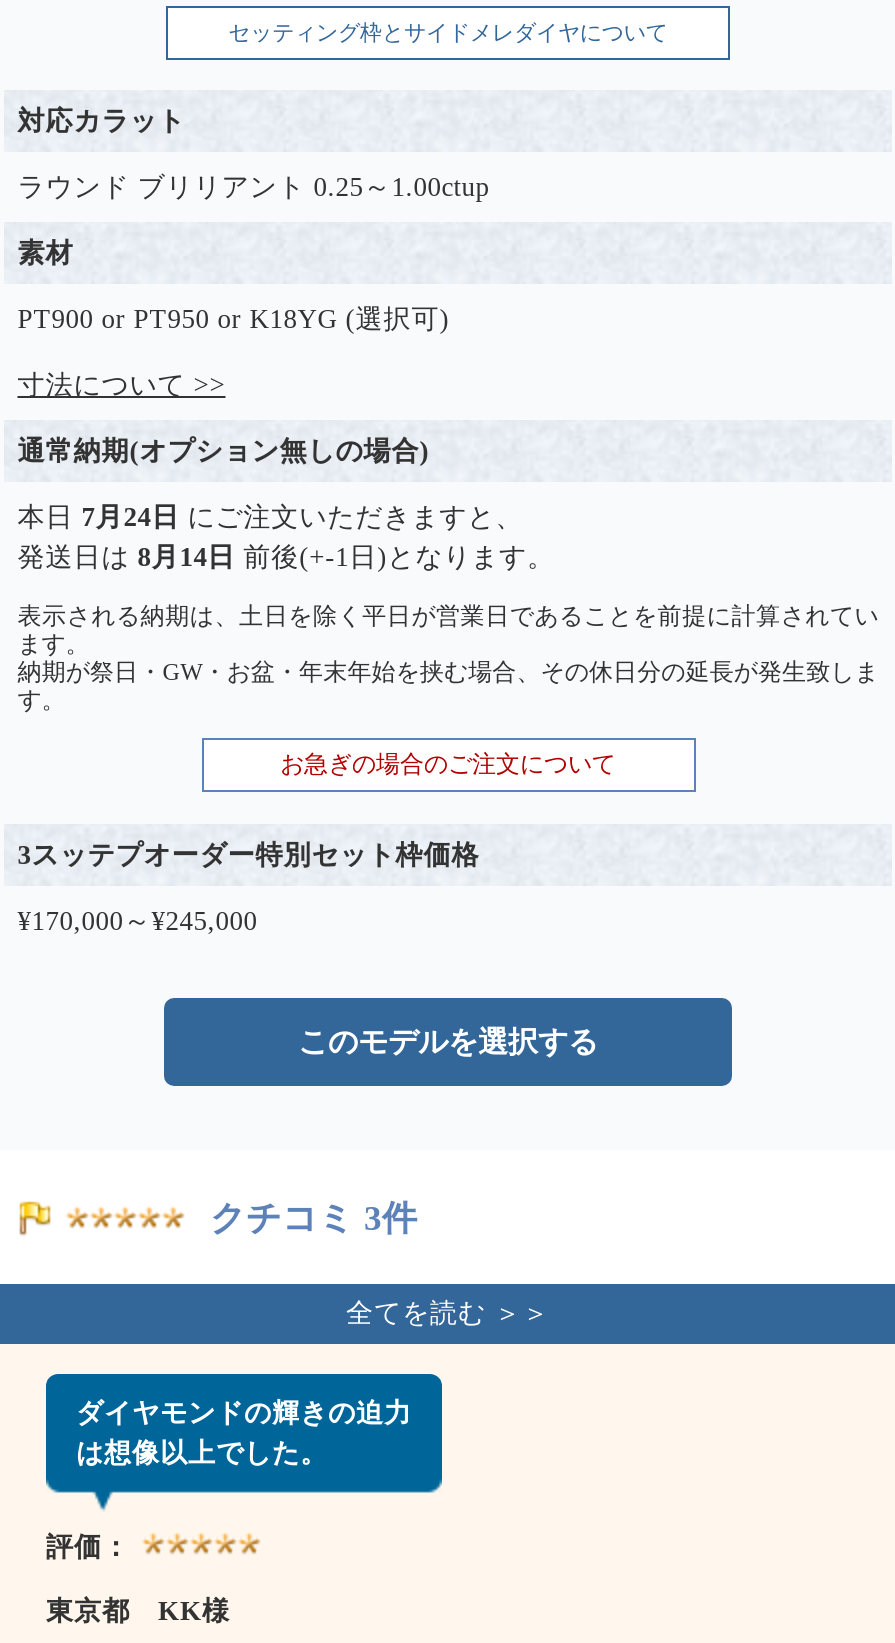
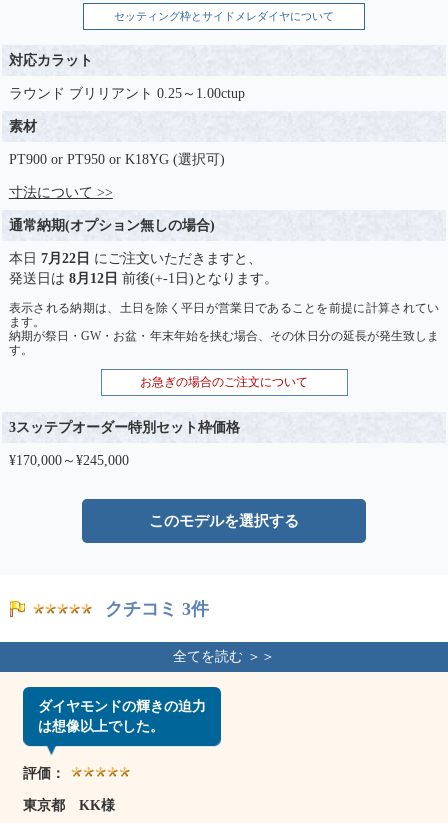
[18,502,523,532] 本日 7月24日にご注文いただきますと、 -> [9,251,262,266] 本日 7月22日にご注文いただきますと、
[18,542,555,572] 発送日は 8月14日 前後(+-1日)となります。 -> [9,271,277,286] 発送日は 8月12日 前後(+-1日)となります。

